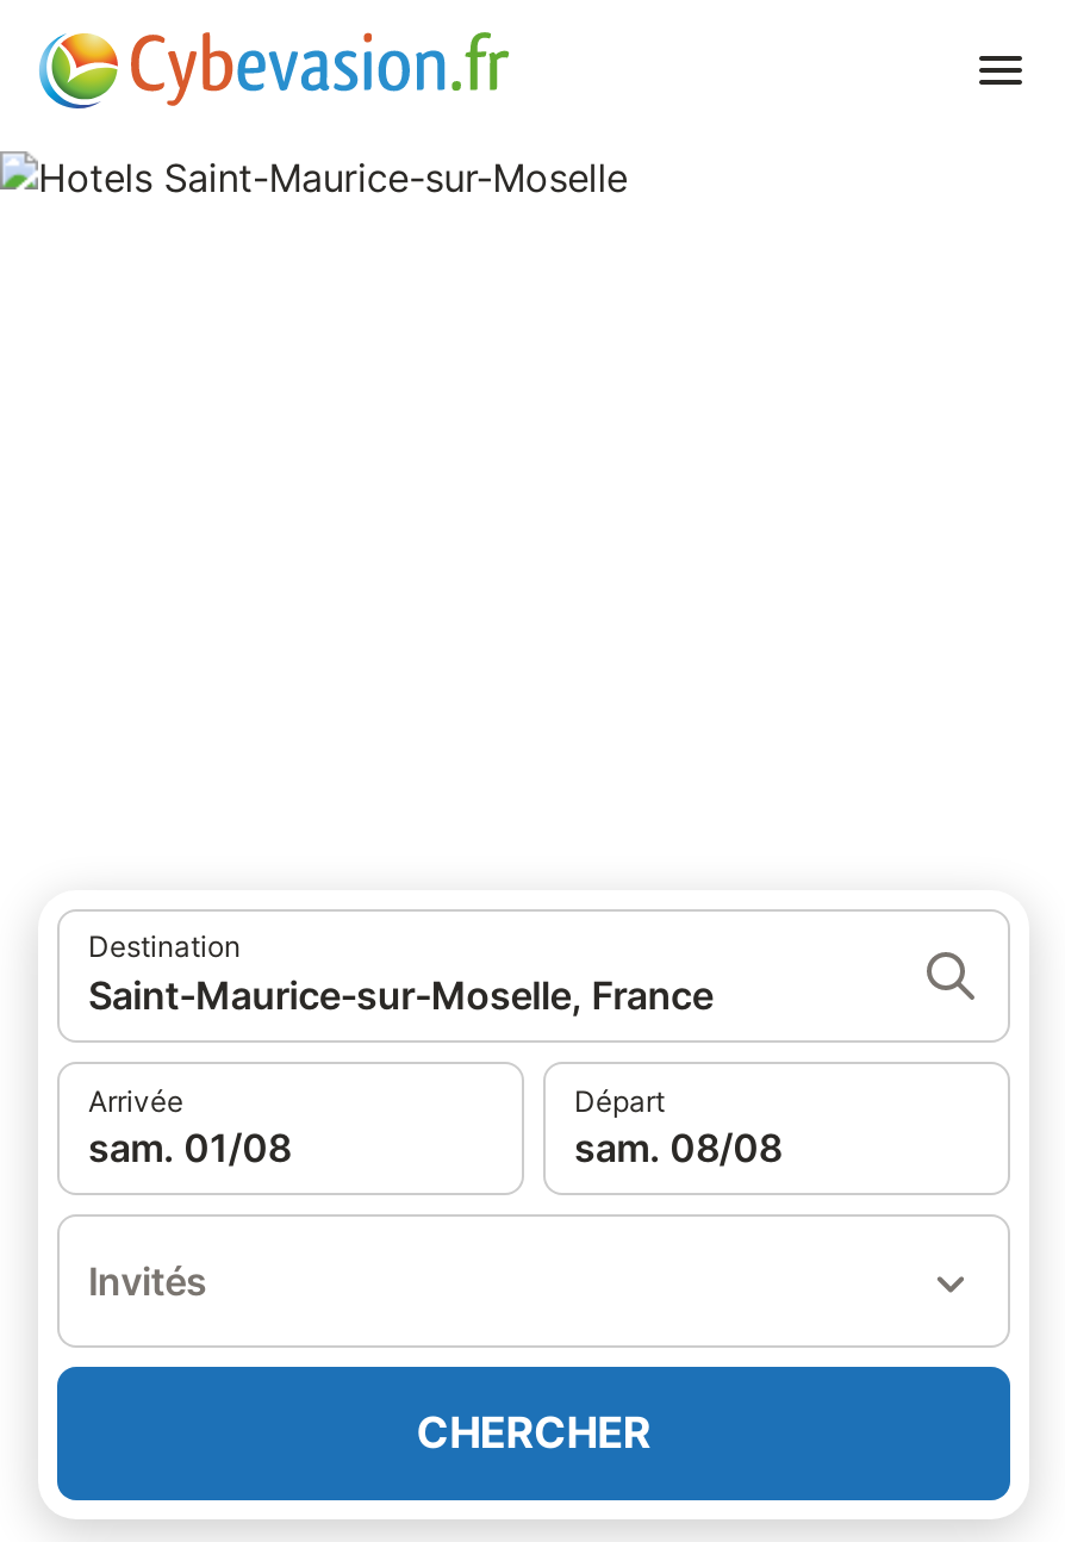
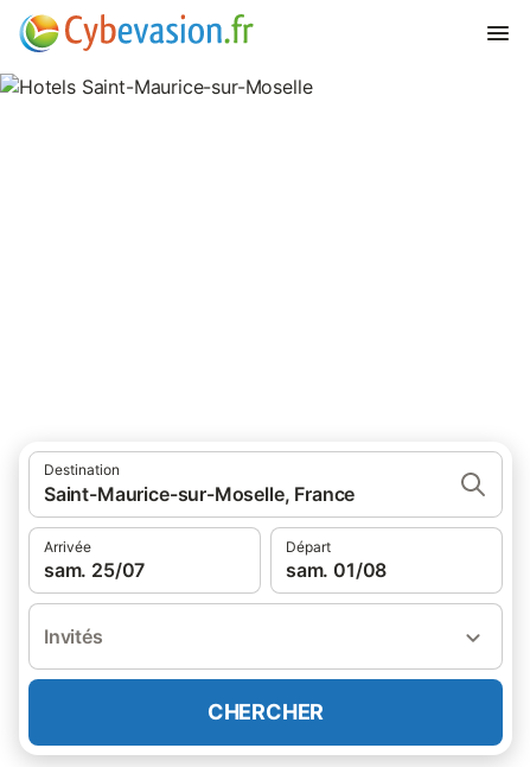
[88,1124,291,1171] sam. 01/08 -> [44,558,145,582] sam. 25/07
[574,1124,782,1171] sam. 08/08 -> [286,558,387,582] sam. 01/08

